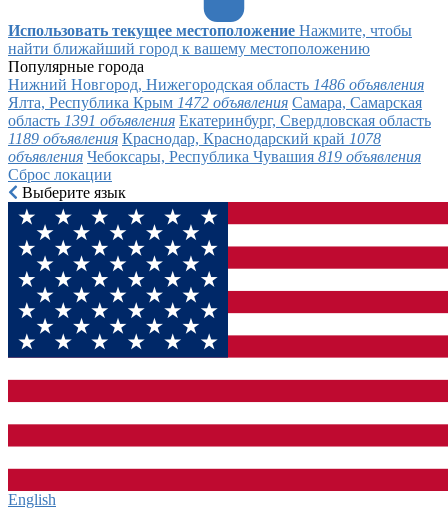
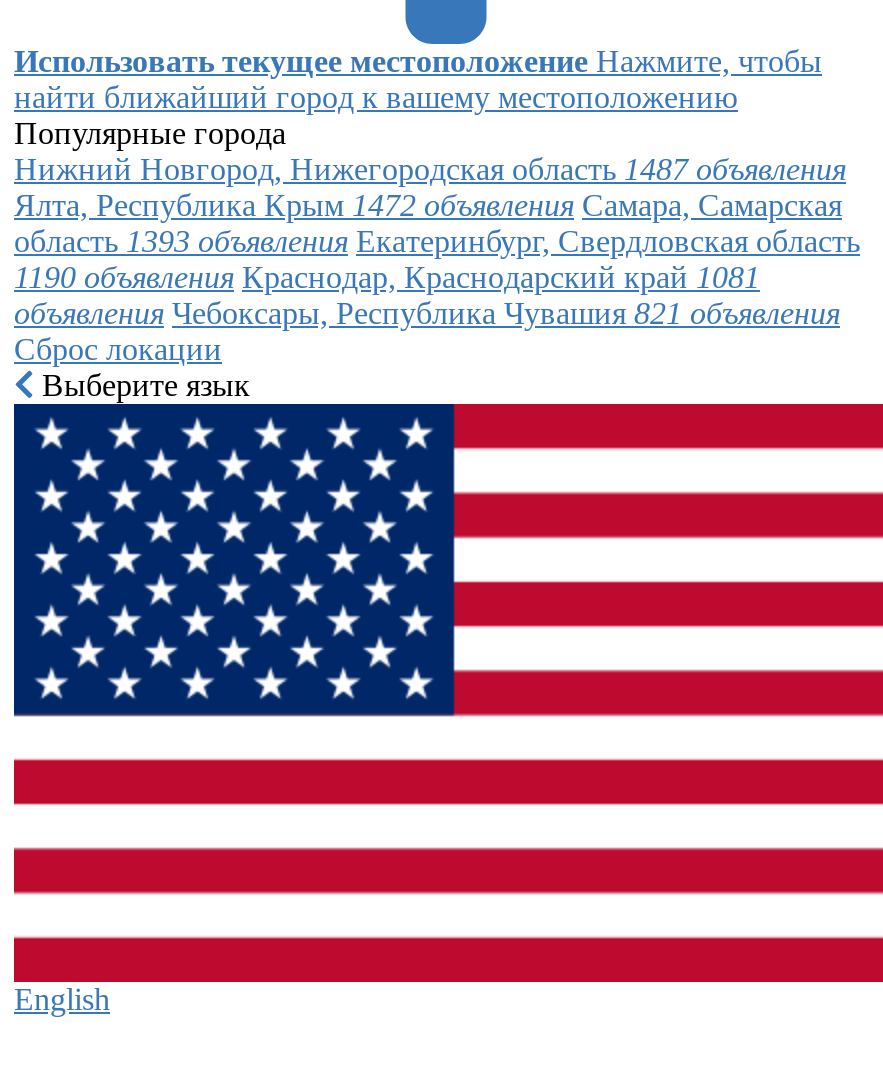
[8,76,424,93] Нижний Новгород, Нижегородская область 1486 объявления -> [14,152,846,186] Нижний Новгород, Нижегородская область 1487 объявления
[8,112,431,129] область 1391 объявления Екатеринбург, Свердловская область -> [14,224,860,258] область 1393 объявления Екатеринбург, Свердловская область
[8,130,381,147] 1189 объявления Краснодар, Краснодарский край 1078 -> [14,260,760,294] 1190 объявления Краснодар, Краснодарский край 1081
[8,148,421,165] объявления Чебоксары, Республика Чувашия 819 объявления -> [14,296,840,330] объявления Чебоксары, Республика Чувашия 821 объявления

